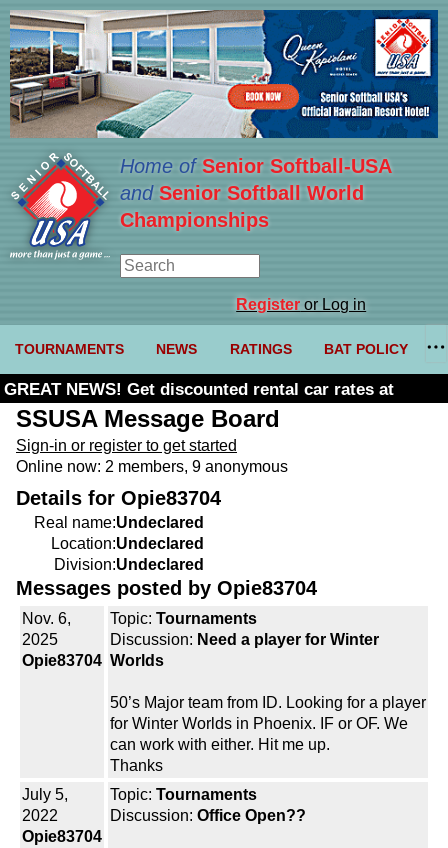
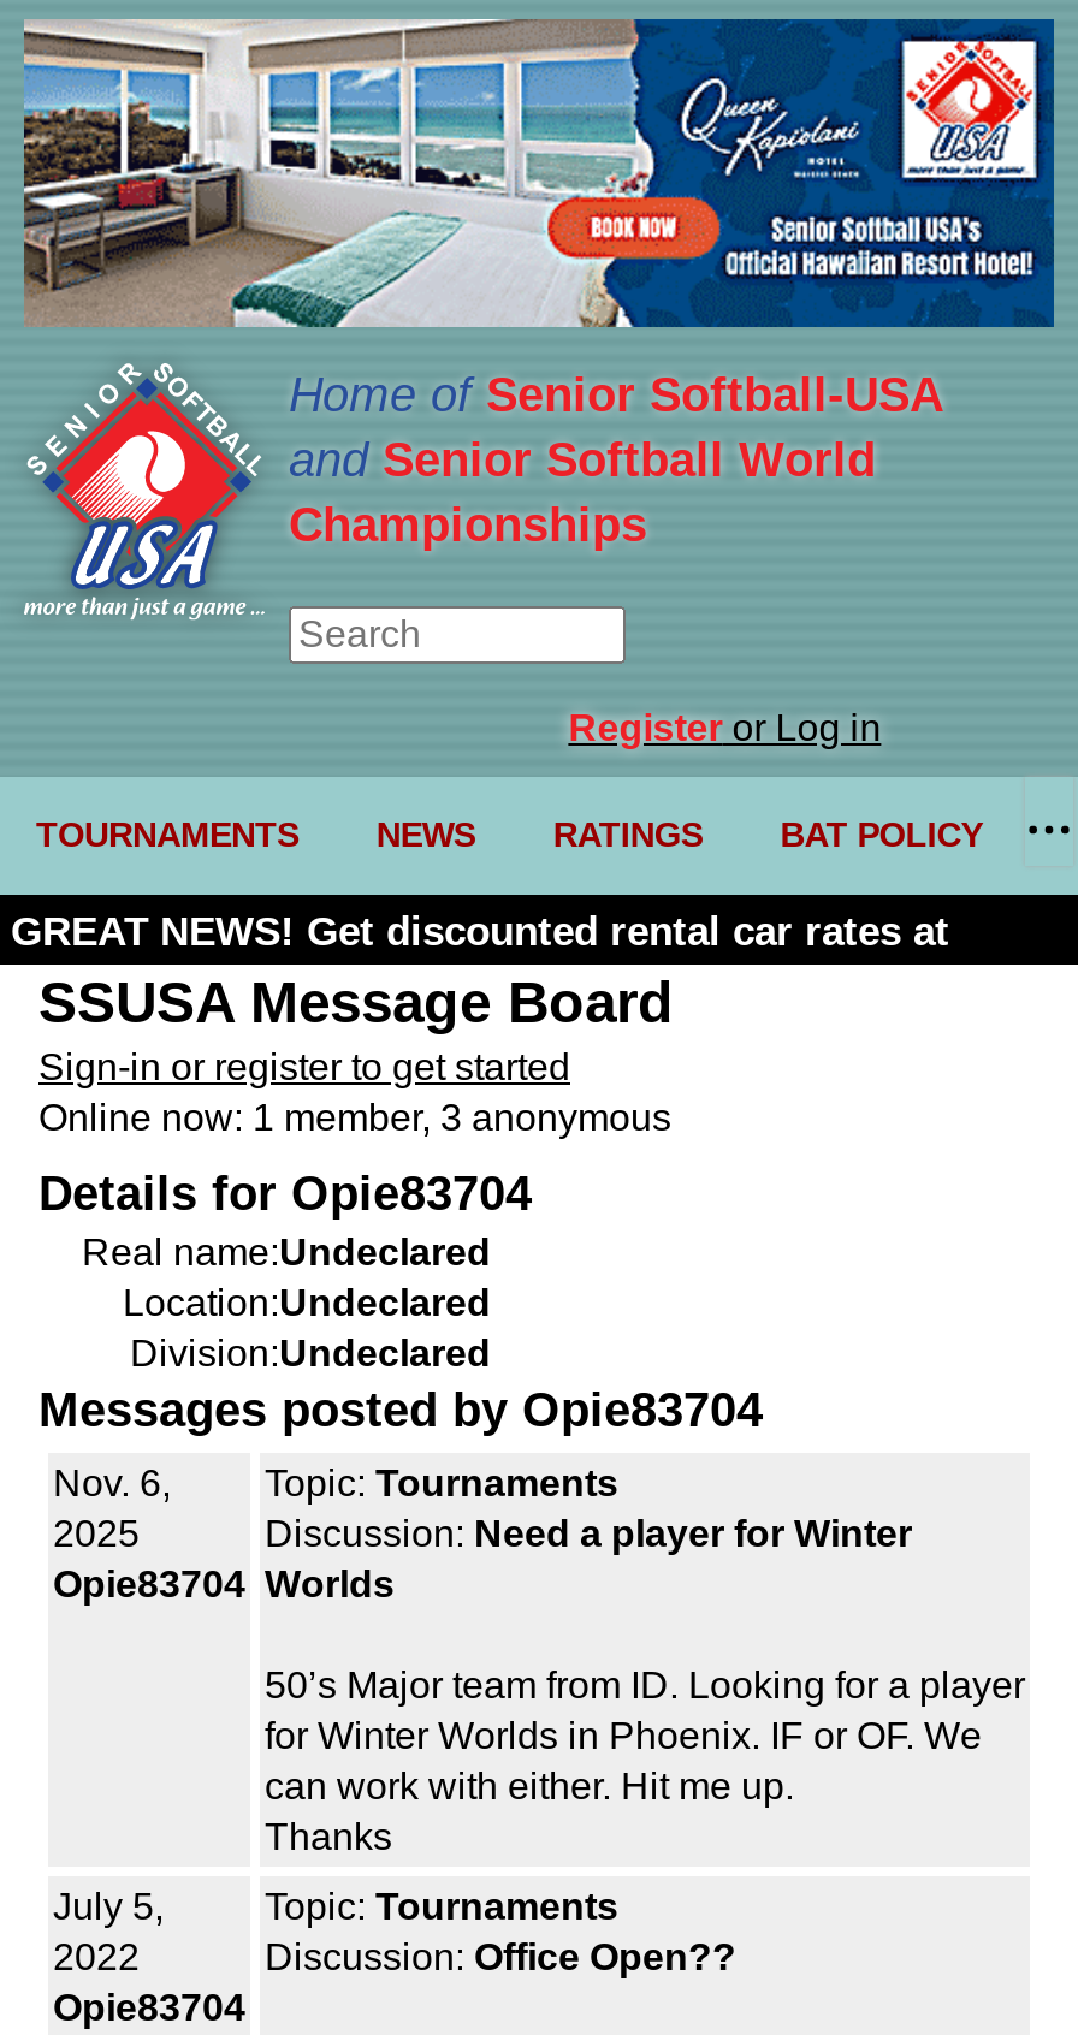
[16,458,288,475] Online now: 2 members, 9 anonymous -> [38,1097,671,1138] Online now: 1 member, 3 anonymous

